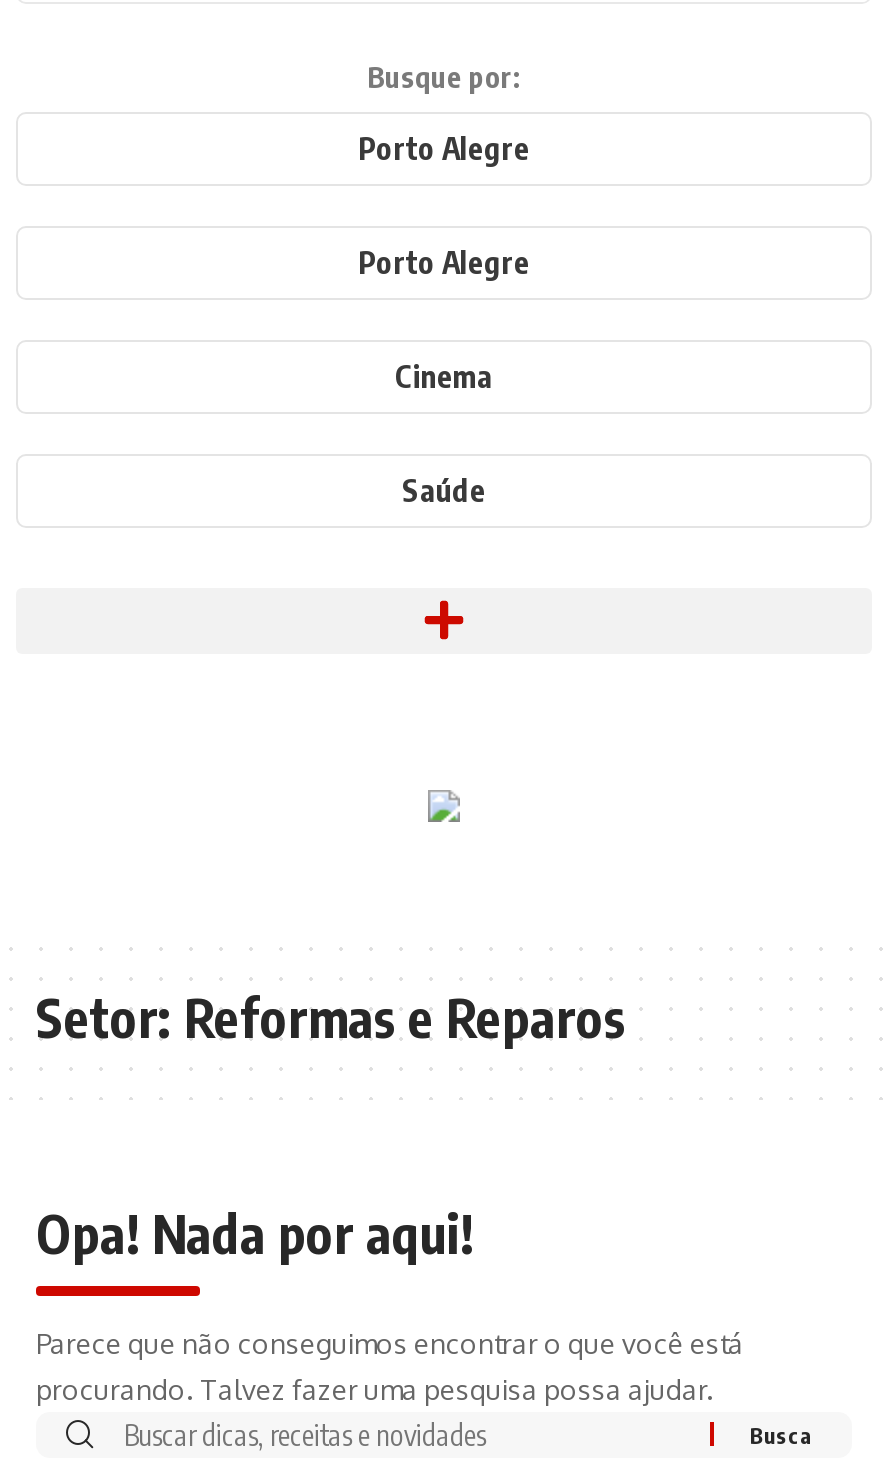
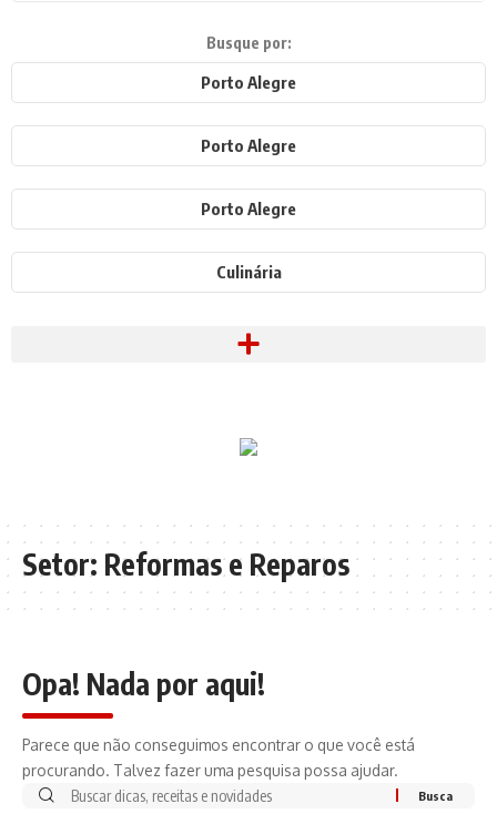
[395,358,493,394] Cinema -> [201,198,296,218] Porto Alegre
[402,472,486,508] Saúde -> [216,262,281,282] Culinária

